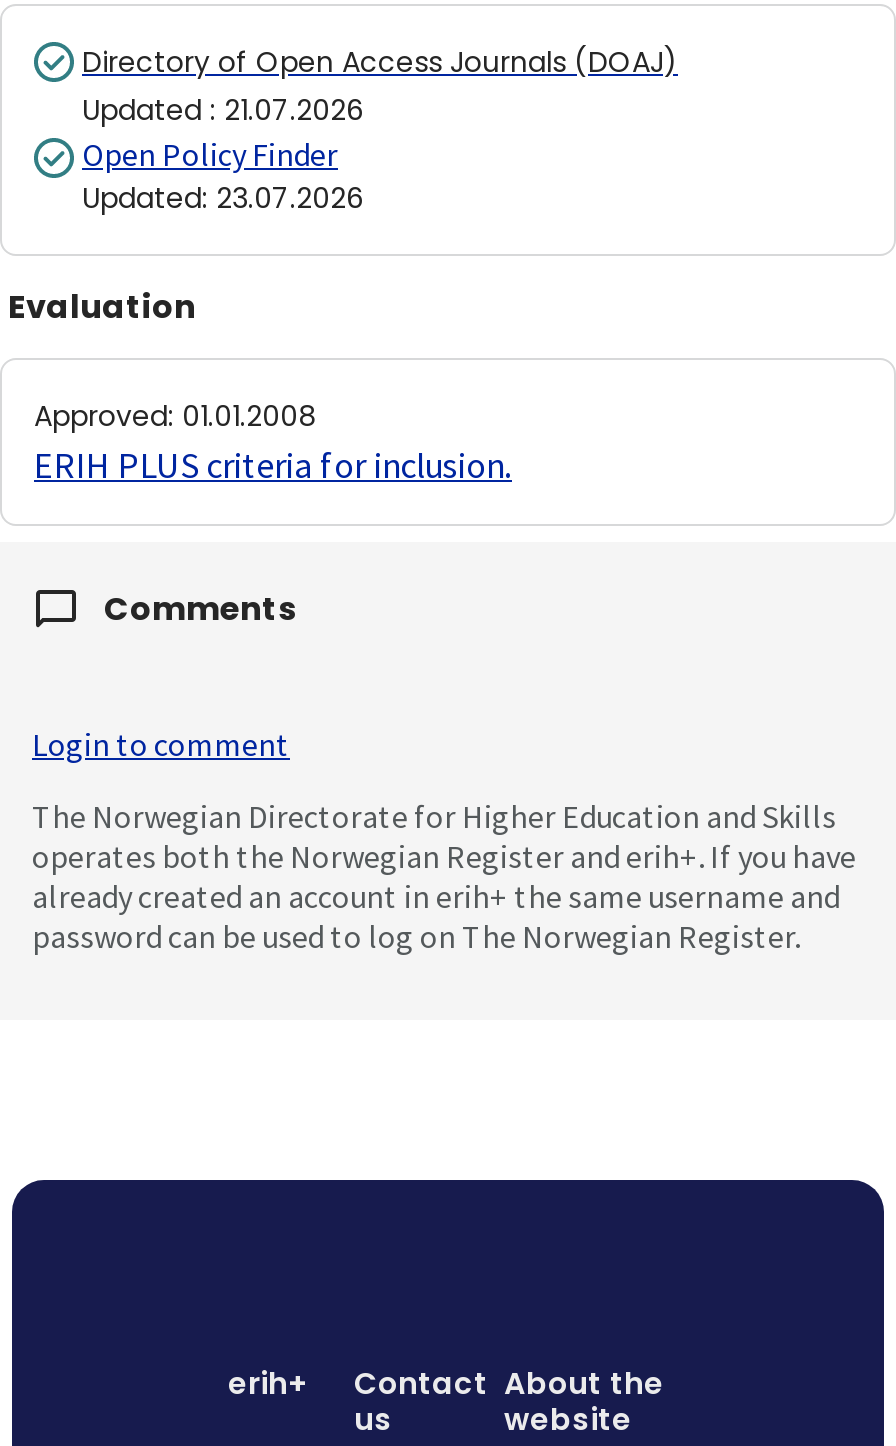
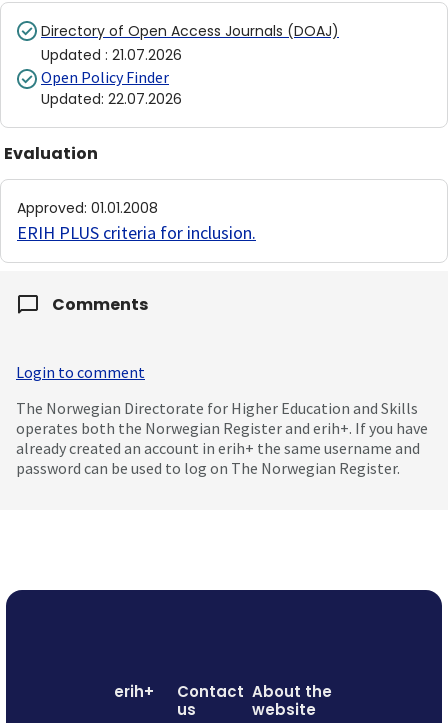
[82,178,364,218] Updated: 23.07.2026 -> [41,89,182,109] Updated: 22.07.2026

